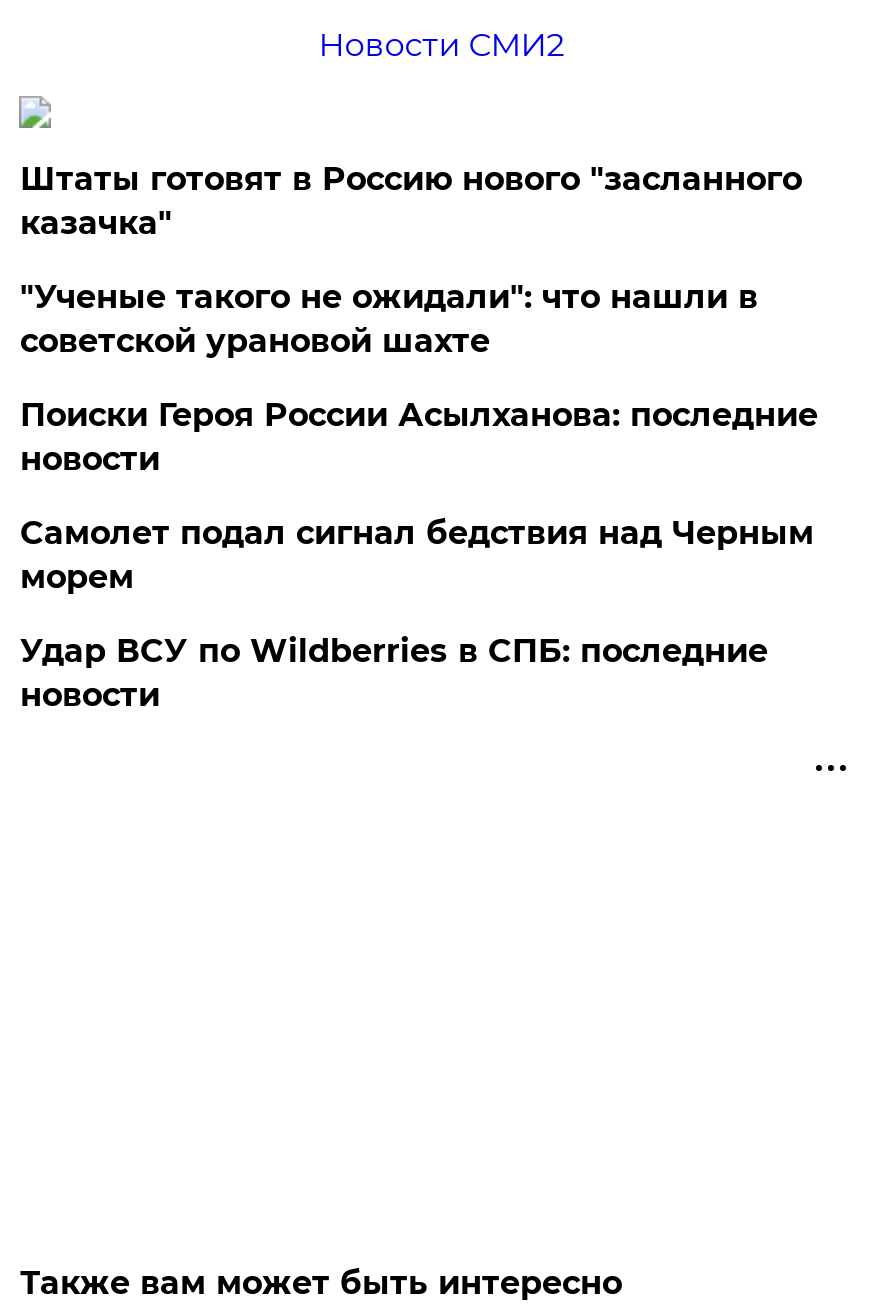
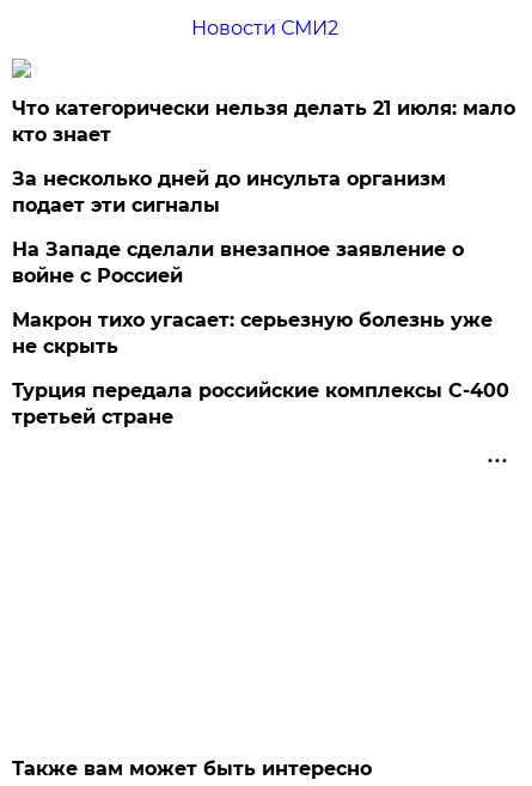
[20,160,802,242] Штаты готовят в Россию нового "засланного | казачка" -> [12,97,516,146] Что категорически нельзя делать 21 июля: мало | кто знает
[20,278,758,360] "Ученые такого не ожидали": что нашли в | советской урановой шахте -> [12,167,446,217] За несколько дней до инсульта организм | подает эти сигналы
[20,396,818,478] Поиски Героя России Асылханова: последние | новости -> [12,238,464,287] На Западе сделали внезапное заявление о | войне с Россией
[20,514,814,596] Самолет подал сигнал бедствия над Черным | морем -> [12,309,493,358] Макрон тихо угасает: серьезную болезнь уже | не скрыть
[20,632,768,714] Удар ВСУ по Wildberries в СПБ: последние | новости -> [12,379,510,428] Турция передала российские комплексы С-400 | третьей стране

